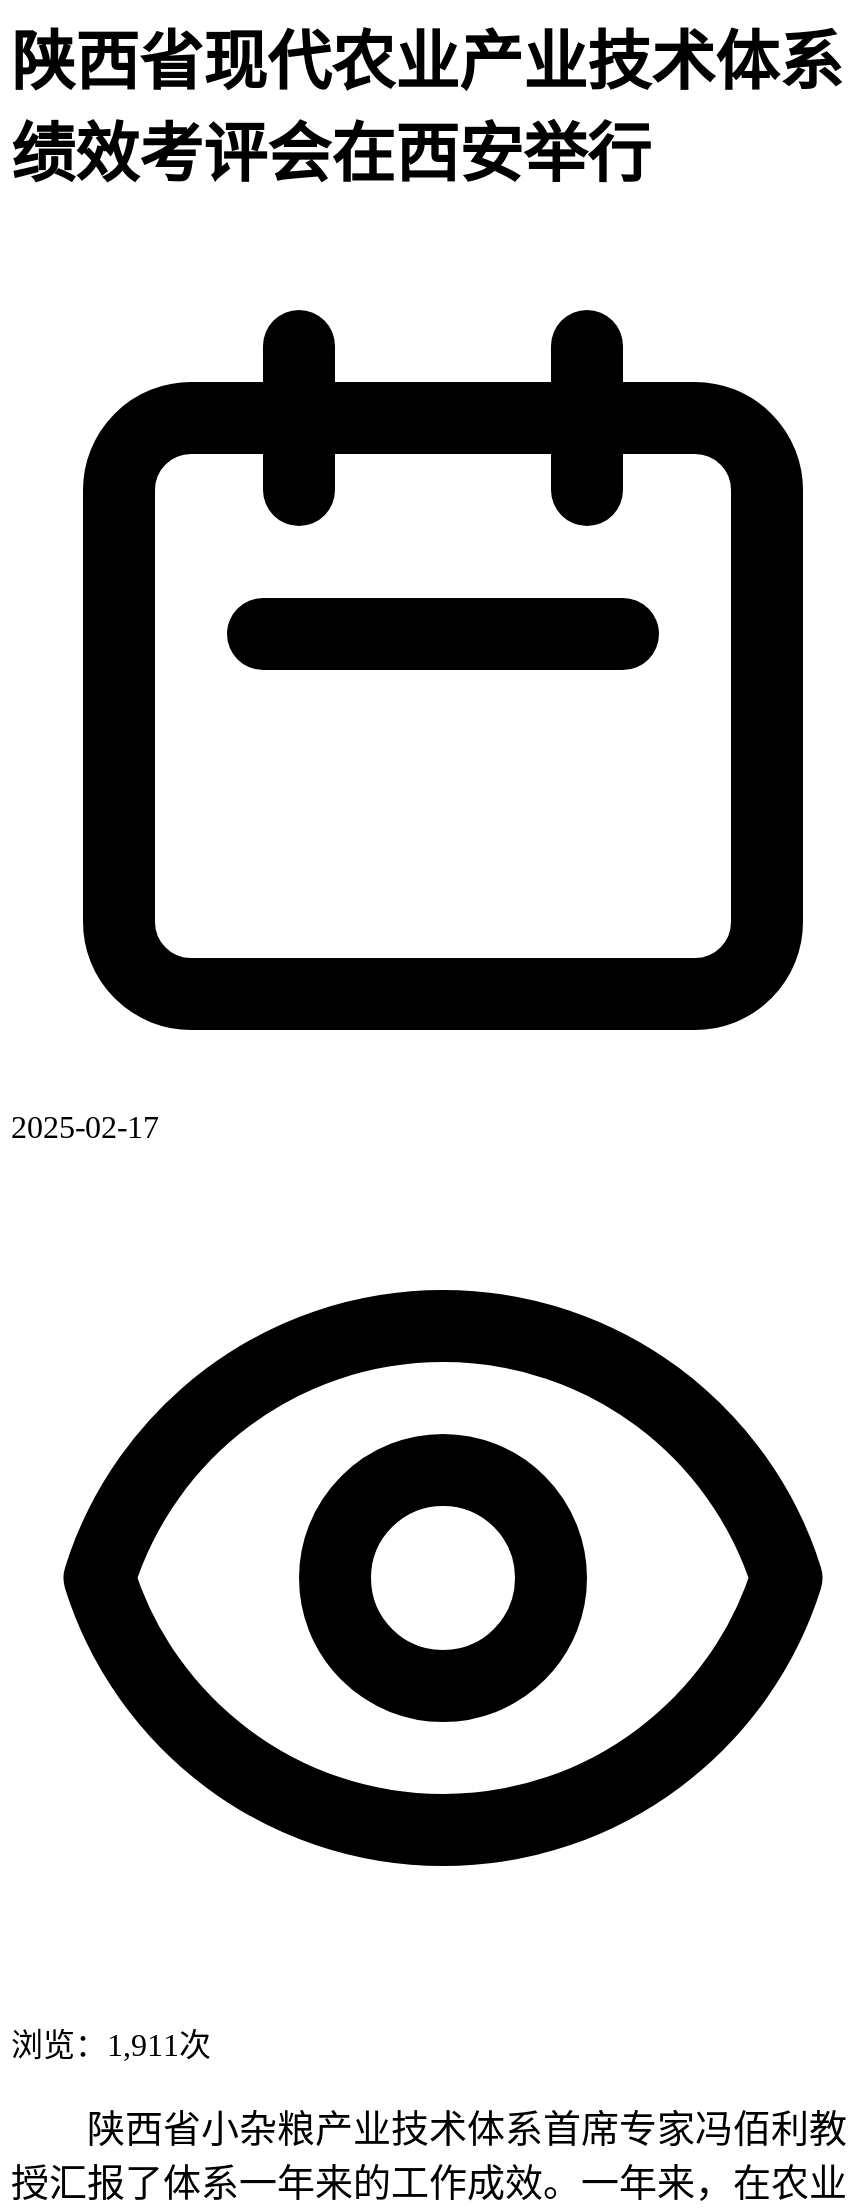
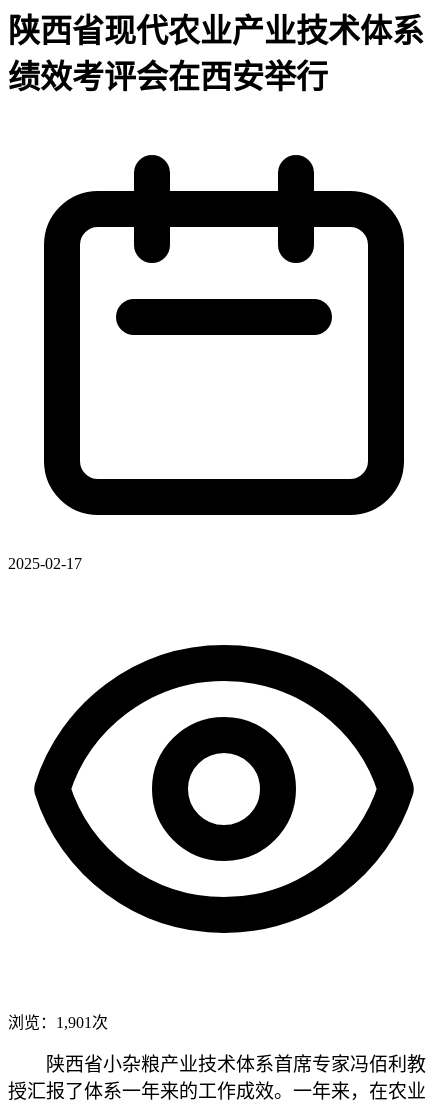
[11,2028,211,2062] 浏览：1,911次 -> [8,1014,108,1031] 浏览：1,901次

